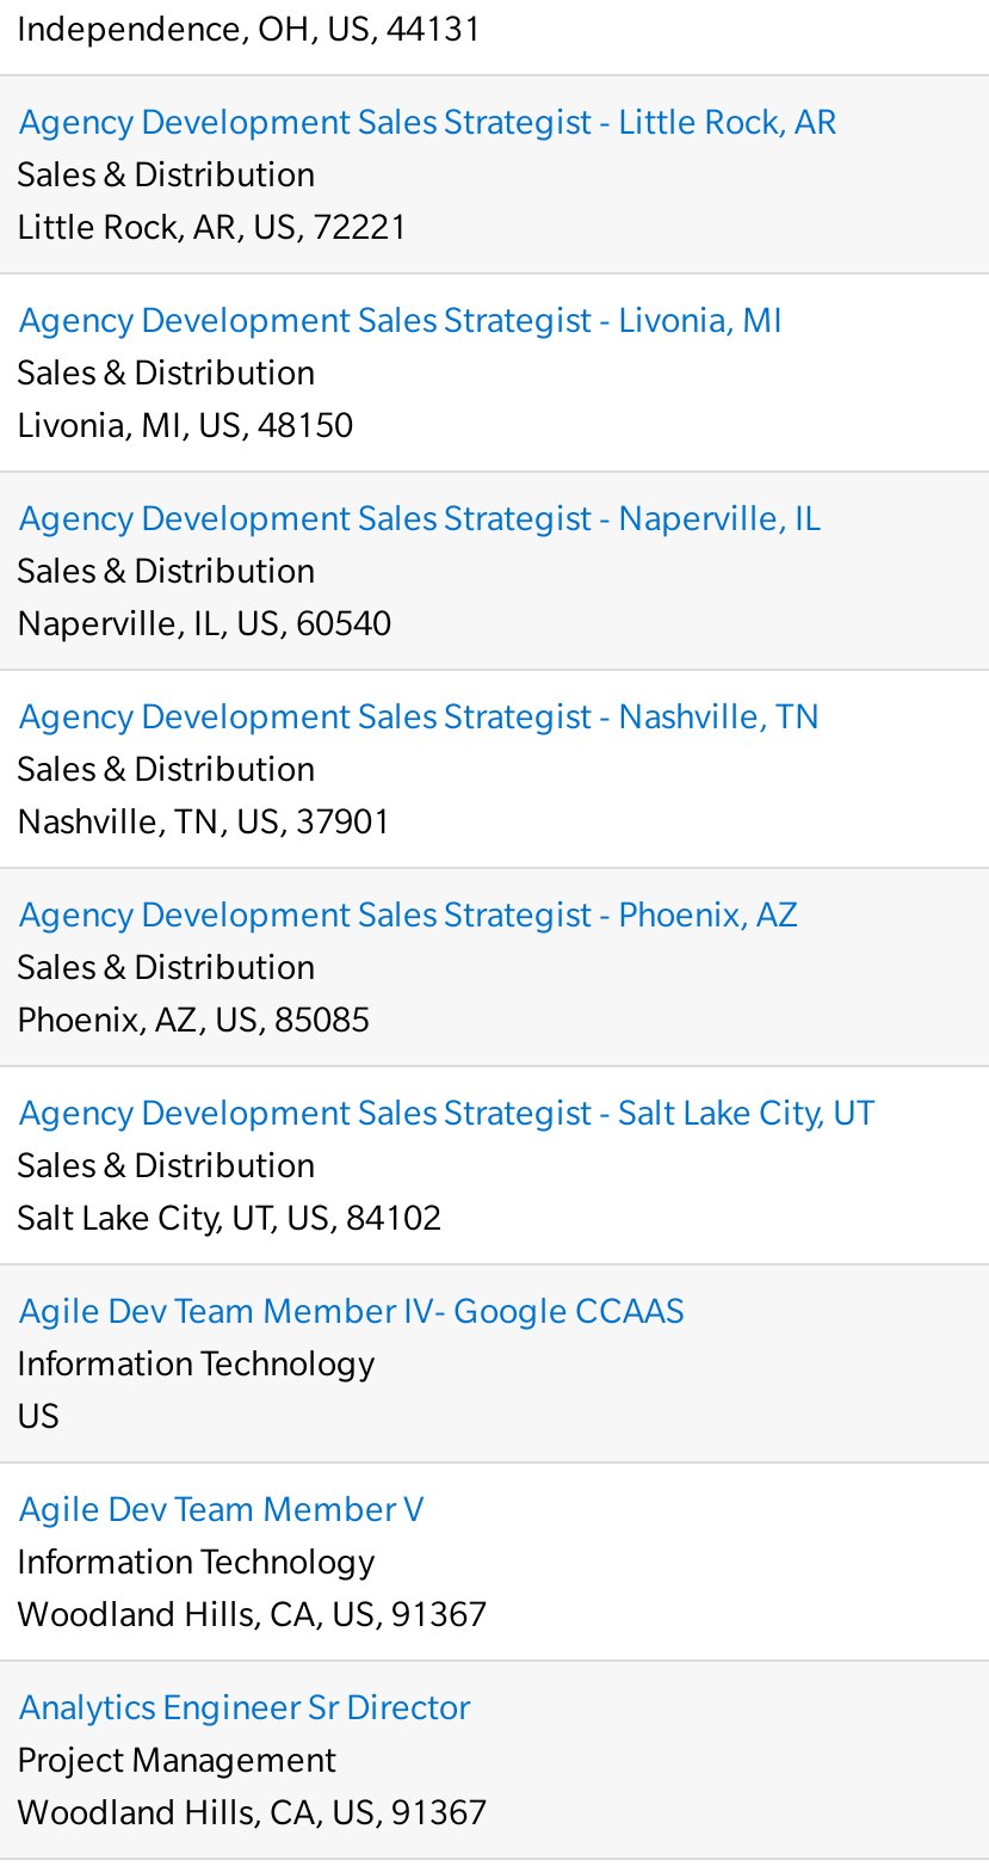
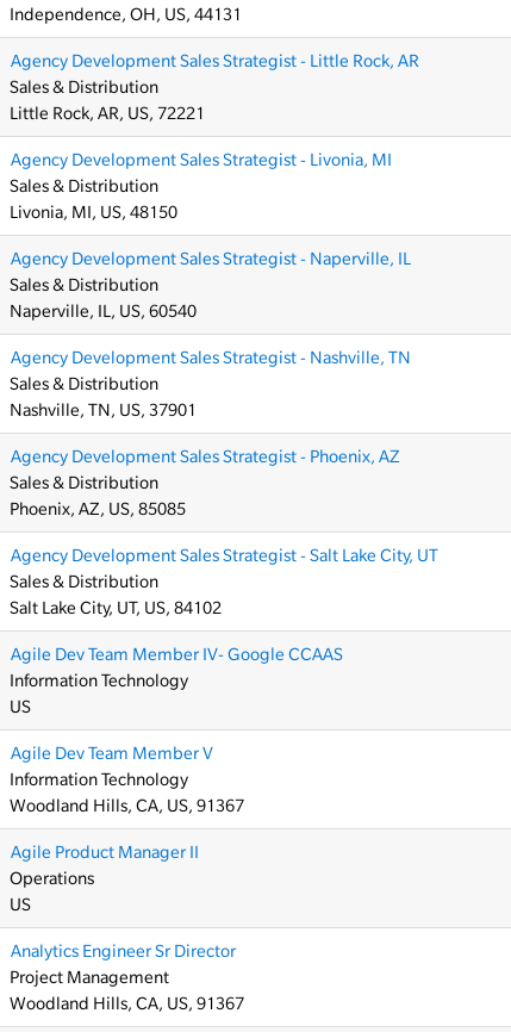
none -> [10,843,199,914] Agile Product Manager II | Operations | US

